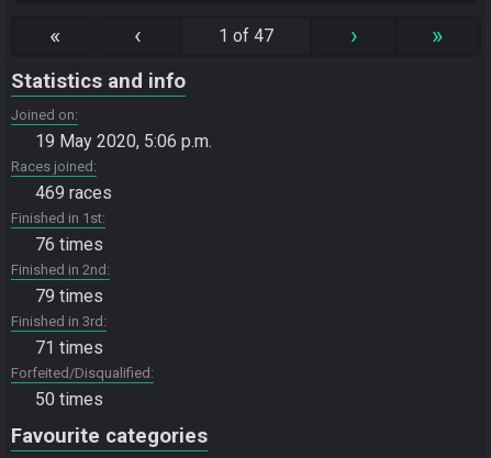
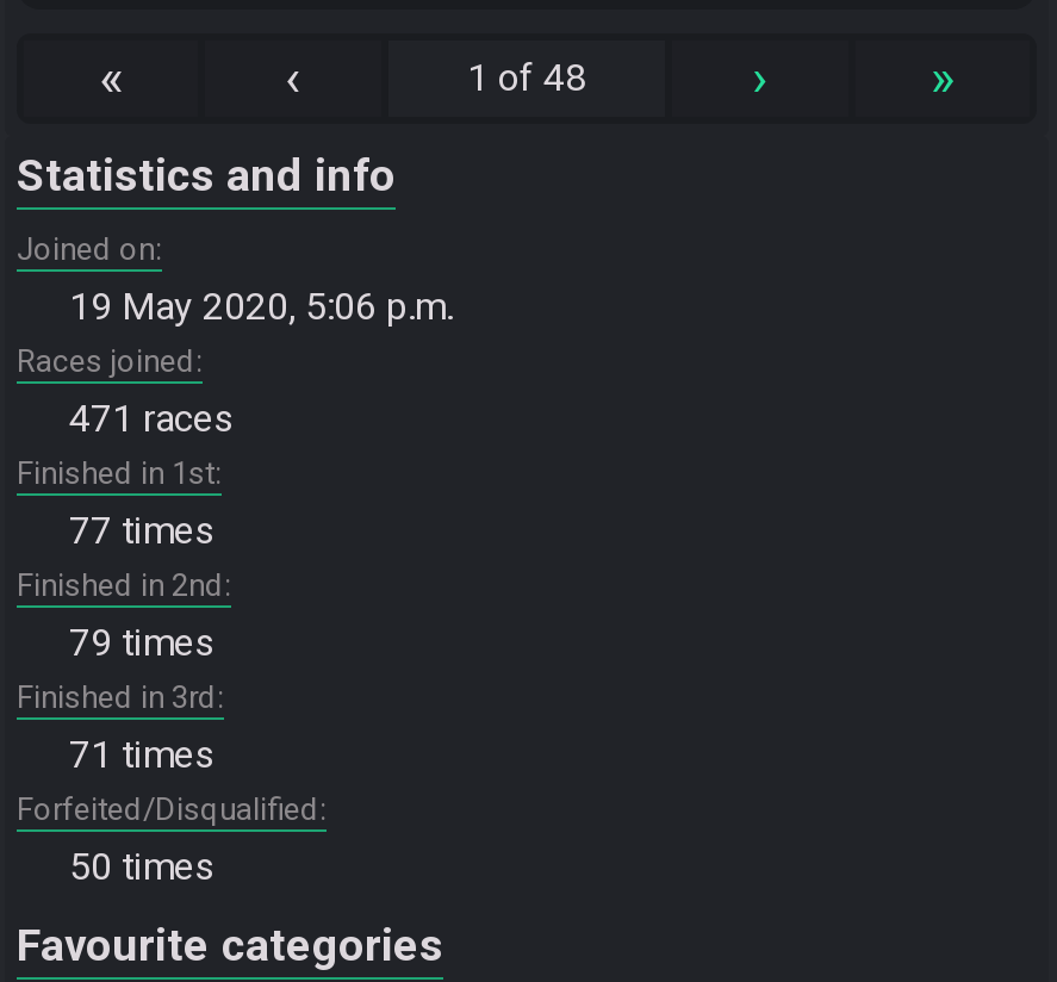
[219,25,274,46] 1 of 47 -> [467,54,586,99] 1 of 48
[35,182,112,203] 469 races -> [69,395,236,440] 471 races
[35,234,103,254] 76 times -> [69,507,217,552] 77 times

